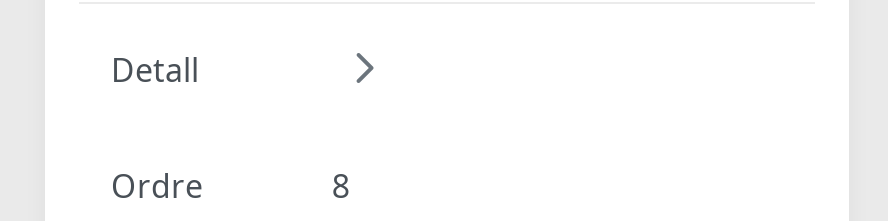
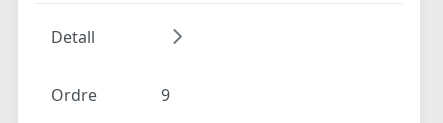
[332,164,350,208] 8 -> [161,84,170,106] 9

